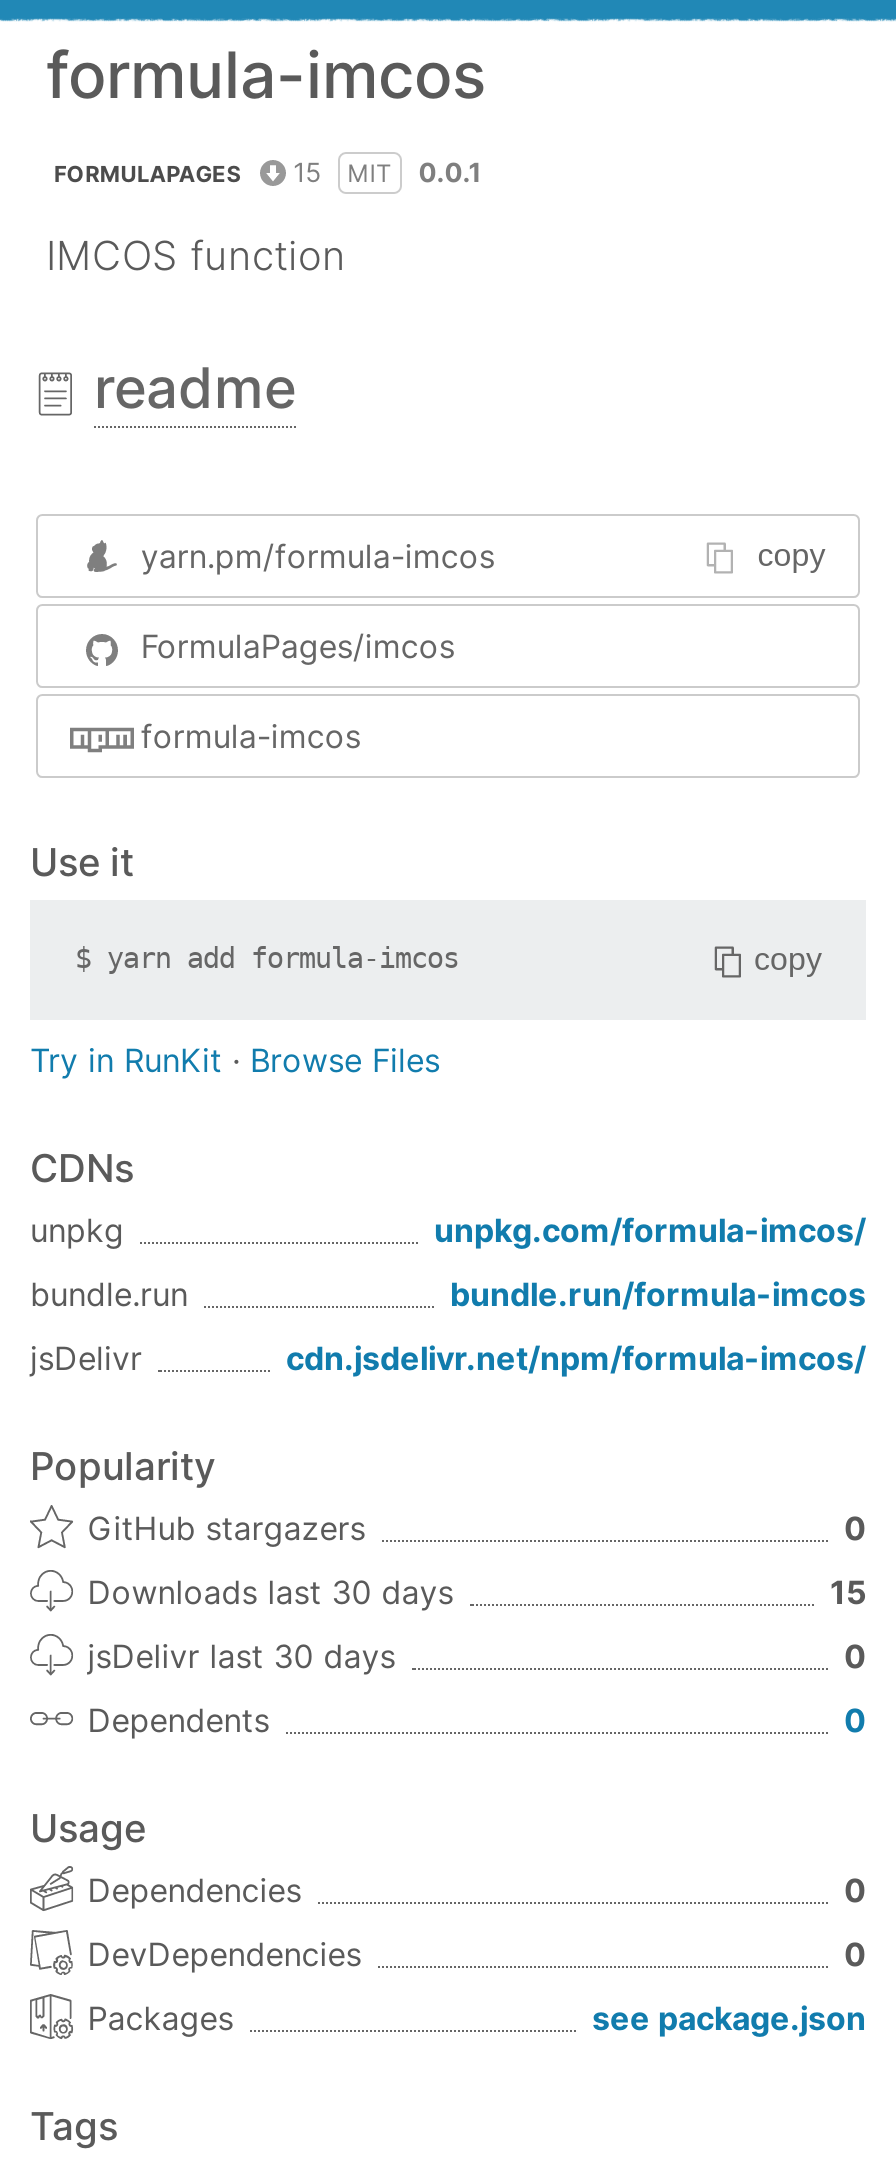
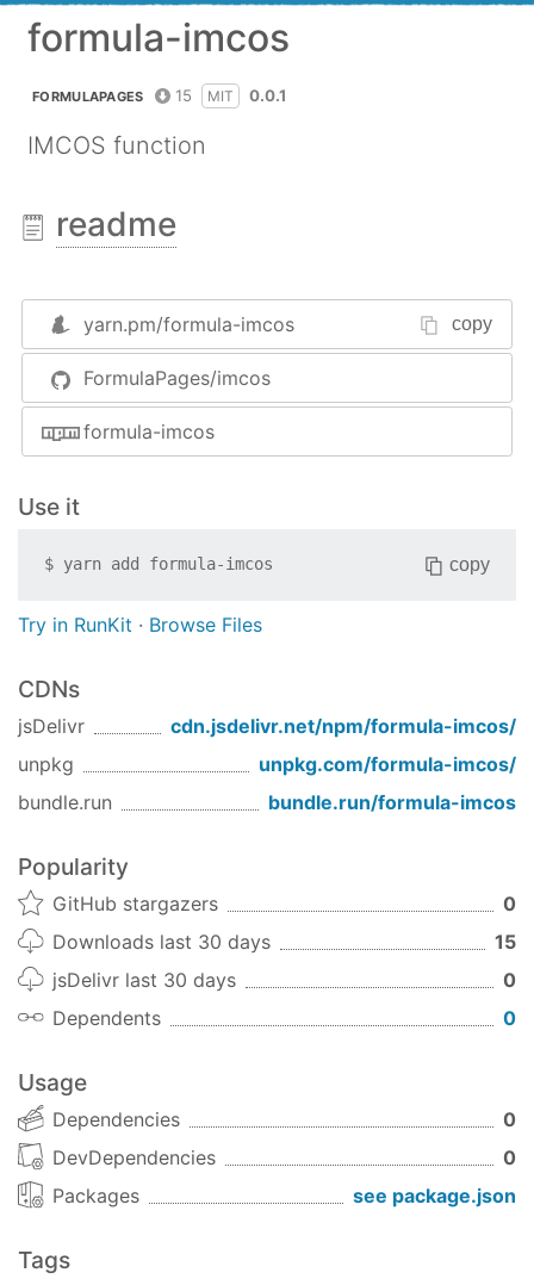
moved [30,1209,866,1313] -> [18,752,516,814]: unpkg | unpkg.com/formula-imcos/ | bundle.run | bundle.run/formula-imcos
moved [30,1337,866,1377] -> [18,713,516,737]: jsDelivr | cdn.jsdelivr.net/npm/formula-imcos/

